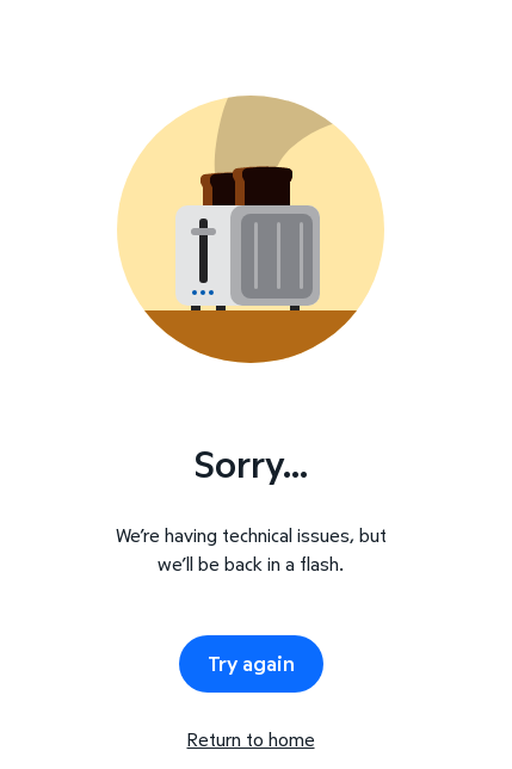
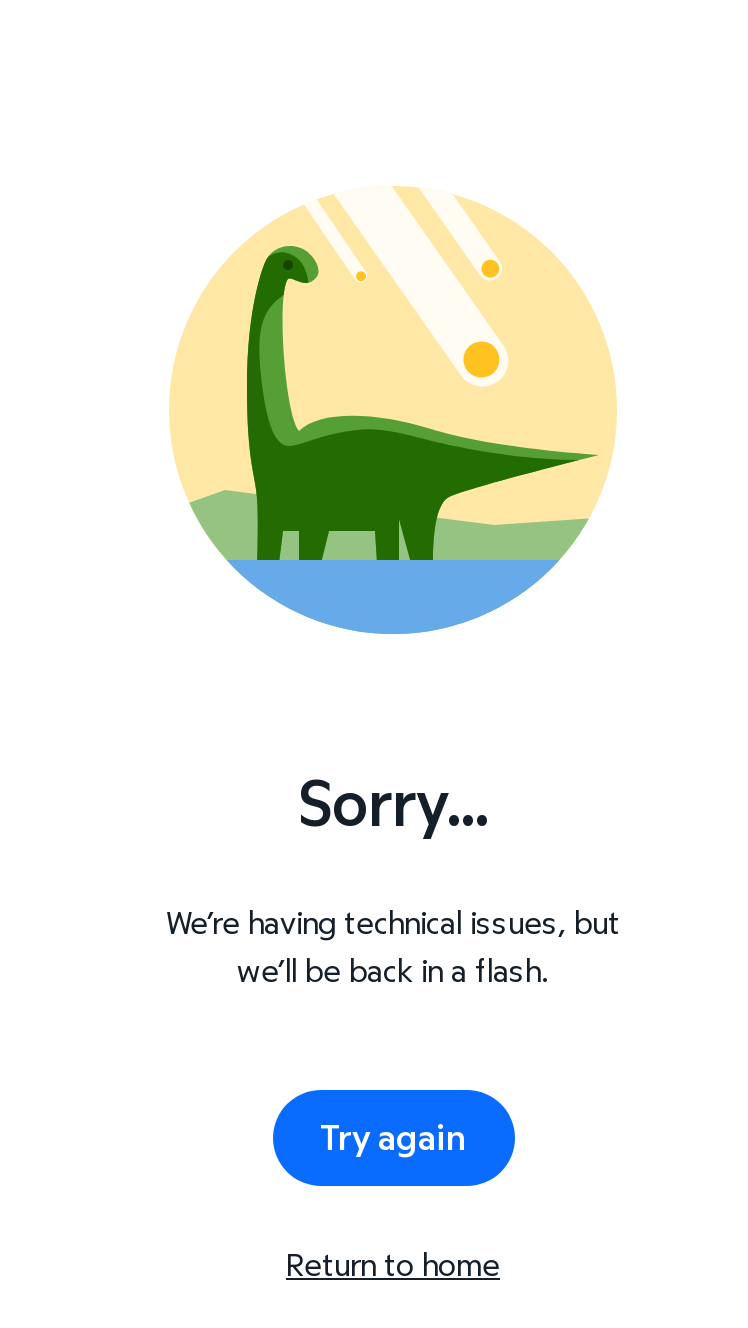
[130,96,369,364] [image] -> [189,188,597,636] [image]

